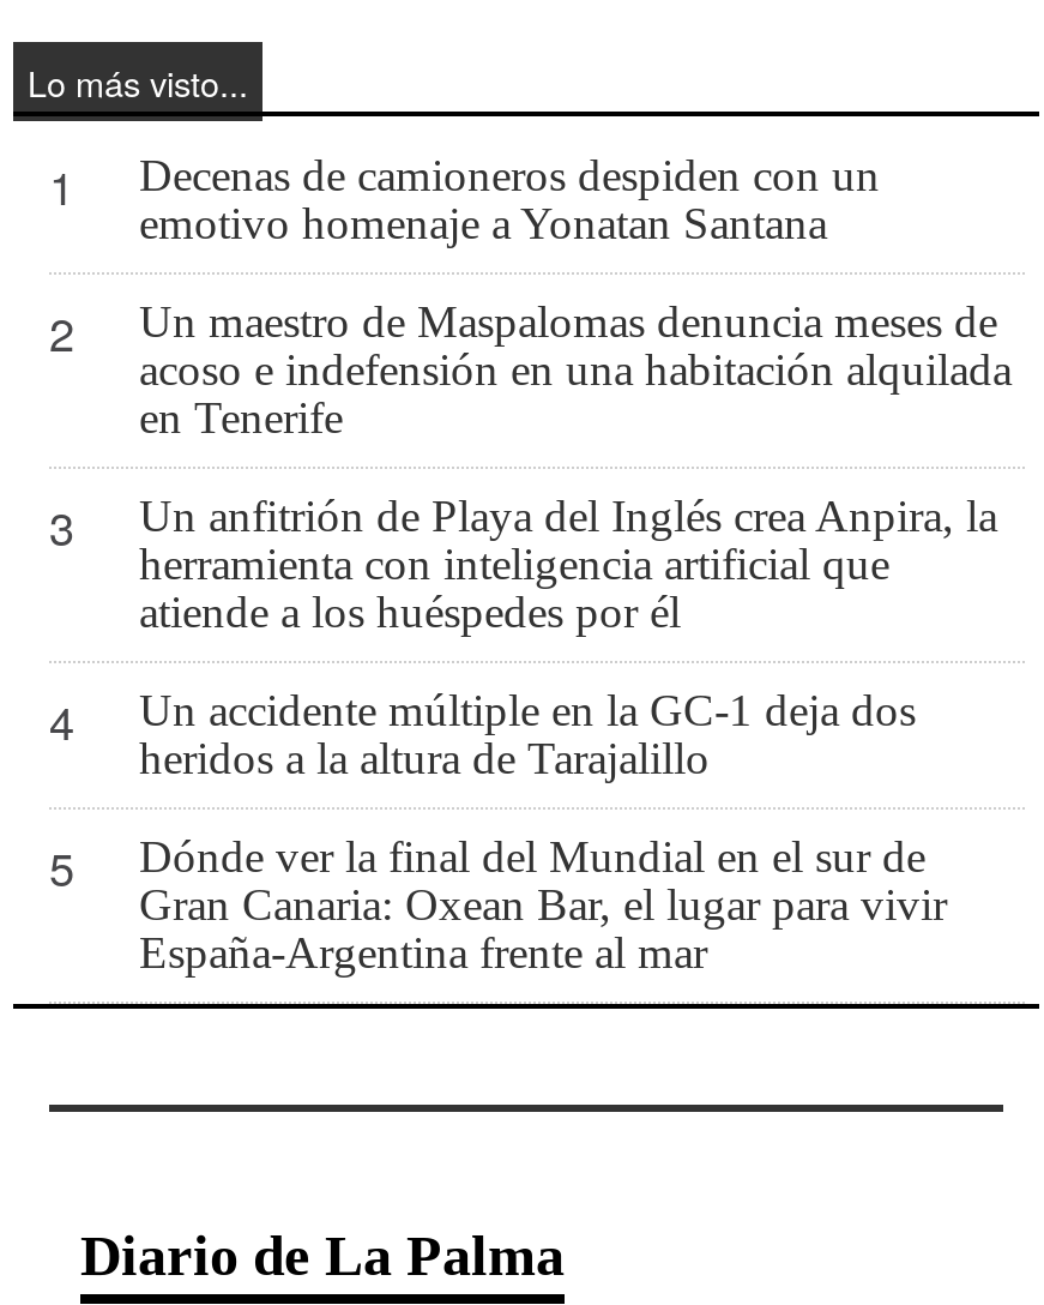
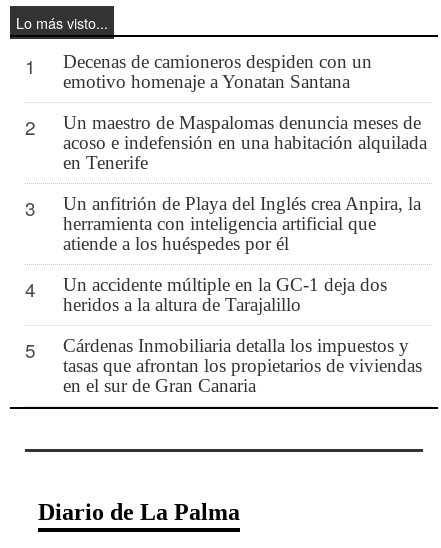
[139,830,947,977] Dónde ver la final del Mundial en el sur de | Gran Canaria: Oxean Bar, el lugar para vivir | España-Argentina frente al mar -> [62,335,421,396] Cárdenas Inmobiliaria detalla los impuestos y | tasas que afrontan los propietarios de viviendas | en el sur de Gran Canaria

